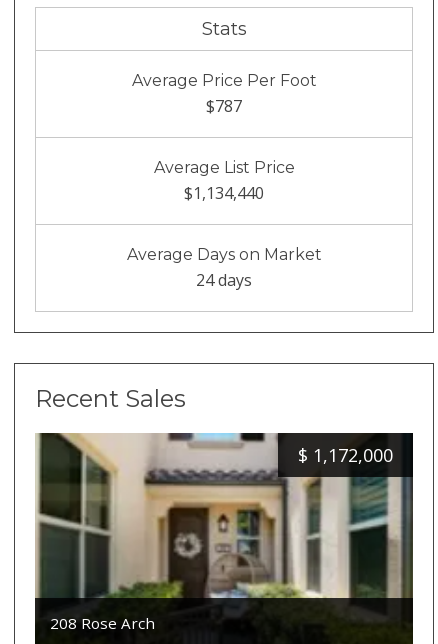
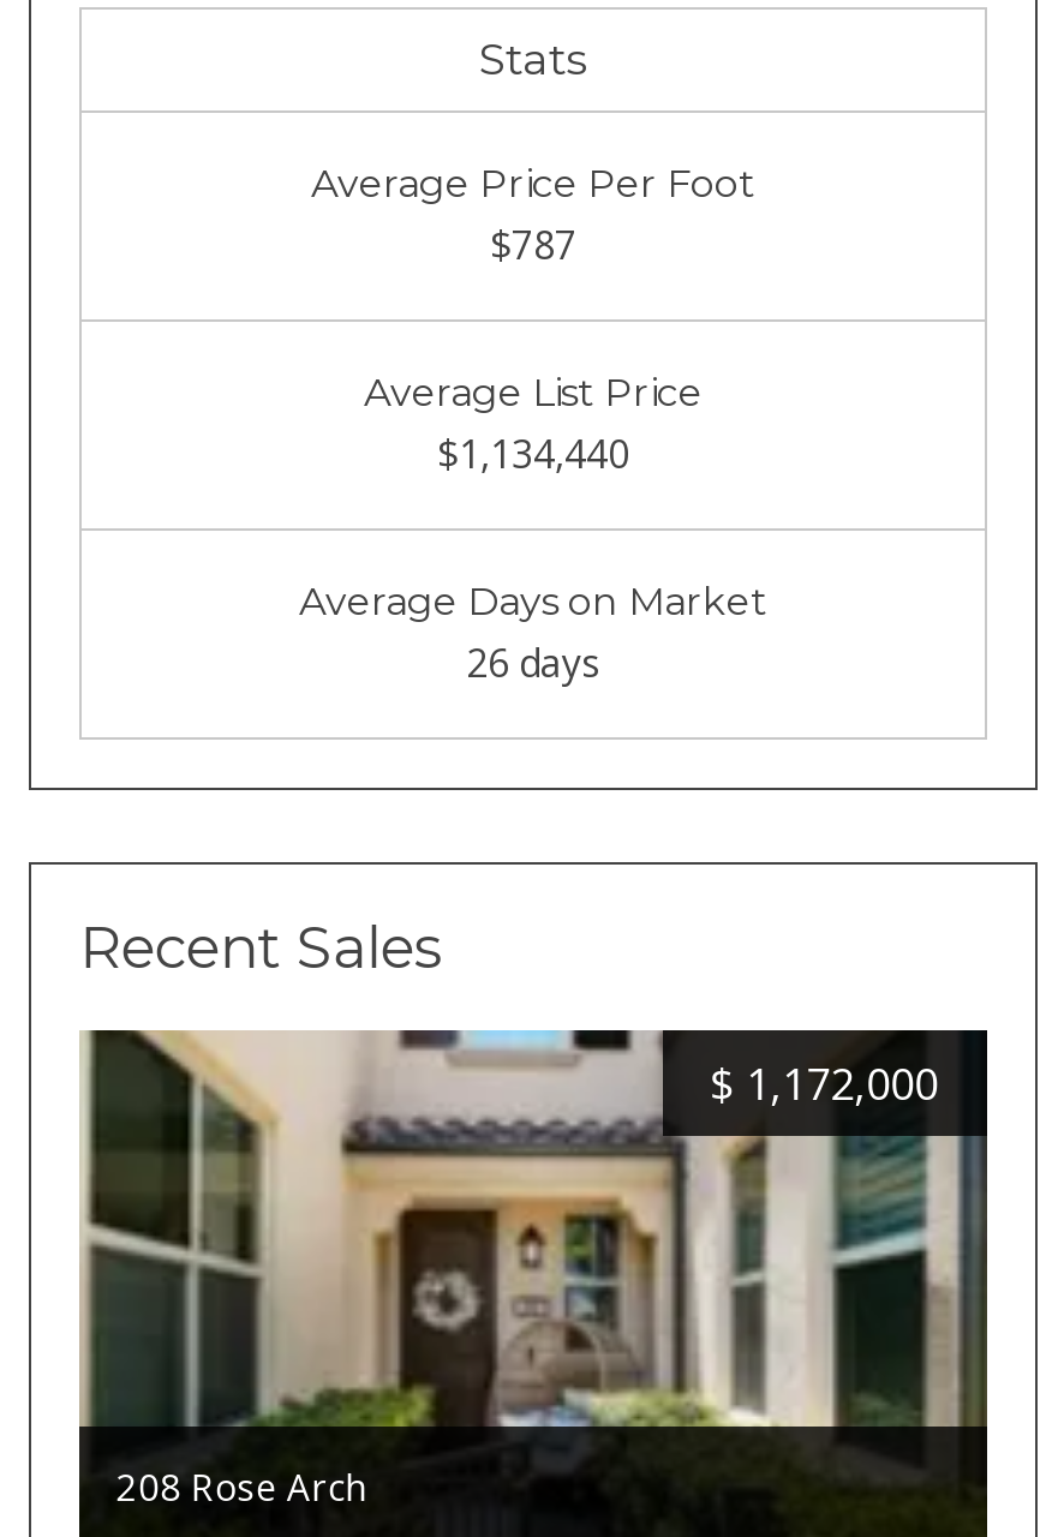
[196,269,252,291] 24 days -> [466,637,600,690] 26 days

